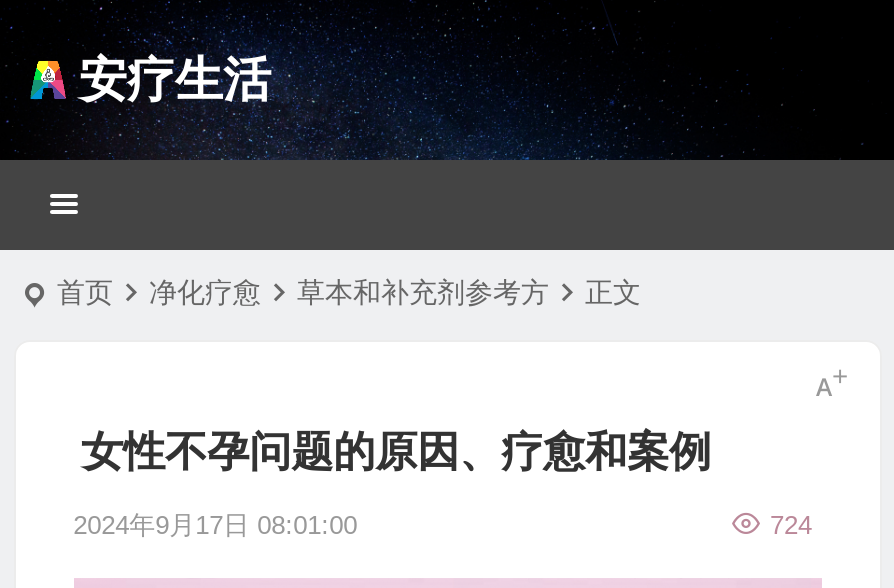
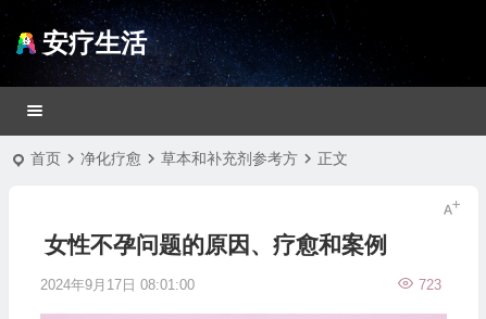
[770,510,812,540] 724 -> [419,277,441,293] 723

